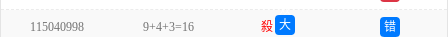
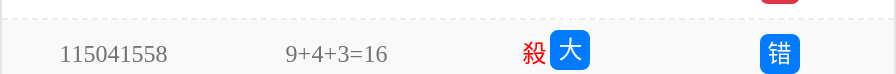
[30,20,84,34] 115040998 -> [60,40,168,68] 115041558

